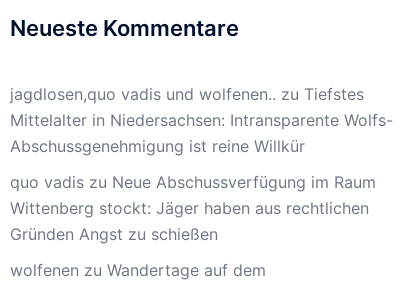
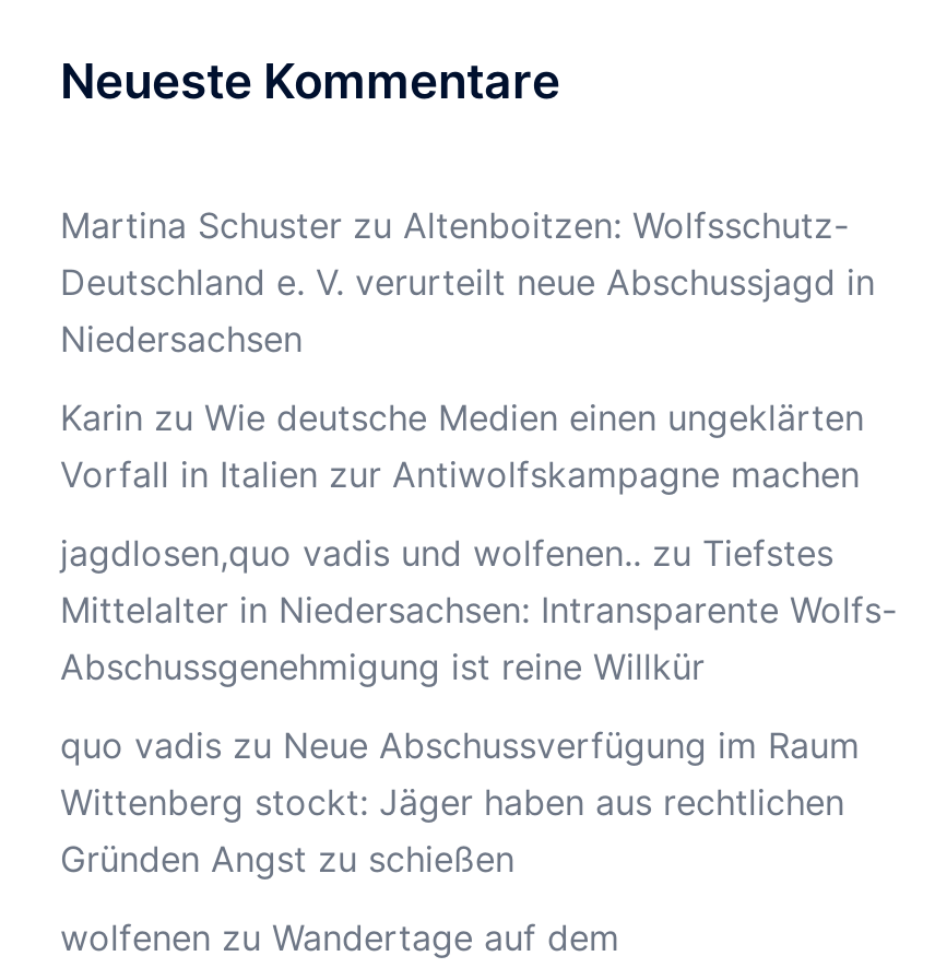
none -> [60,203,875,496] Martina Schuster zu Altenboitzen: Wolfsschutz- | Deutschland e. V. verurteilt neue Abschussjagd in | Niedersachsen | Karin zu Wie deutsche Medien einen ungeklärten | Vorfall in Italien zur Antiwolfskampagne machen

